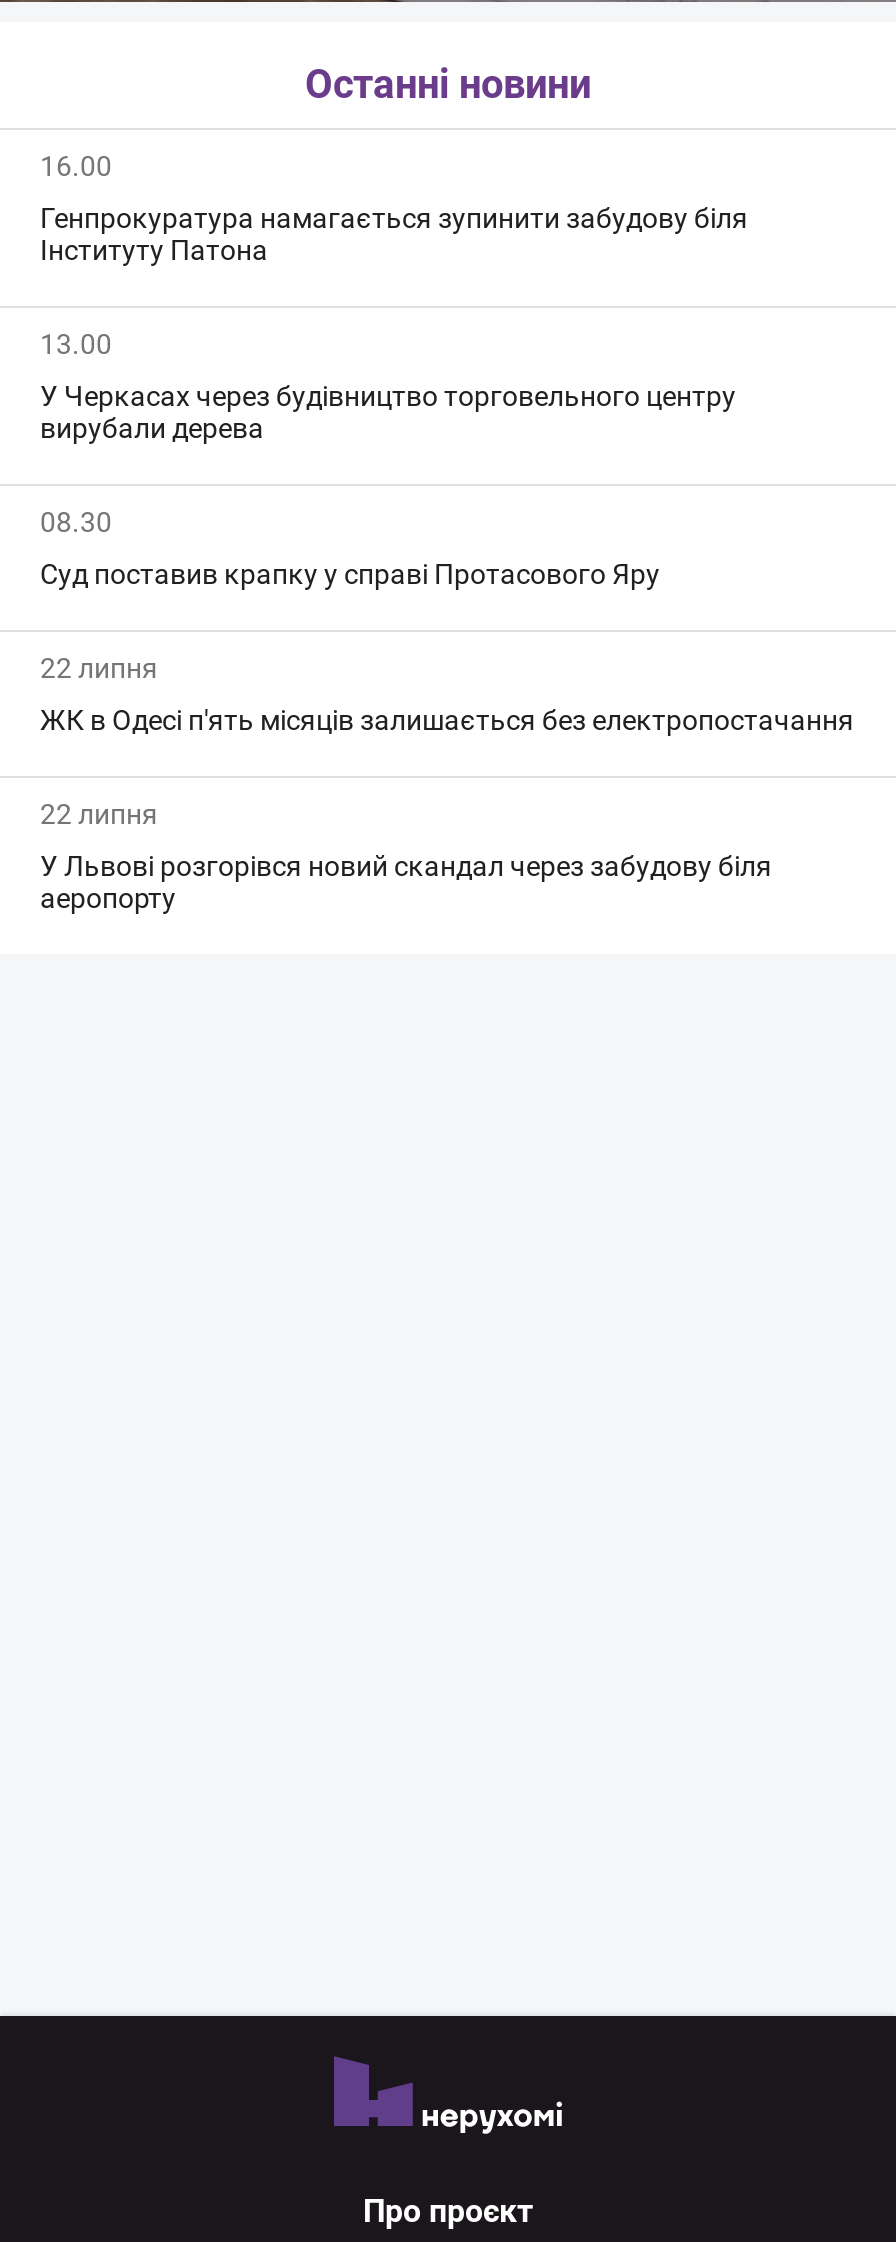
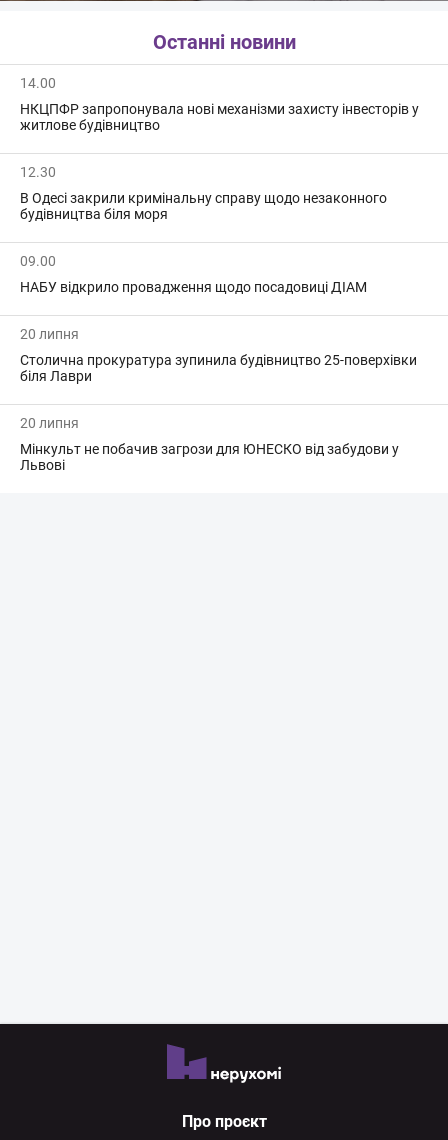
[40,149,112,181] 16.00 -> [20,75,56,91] 14.00
[40,201,748,265] Генпрокуратура намагається зупинити забудову біля | Інституту Патона -> [20,101,419,133] НКЦПФР запропонувала нові механізми захисту інвесторів у | житлове будівництво
[40,327,112,359] 13.00 -> [20,164,56,180] 12.30
[40,379,736,443] У Черкасах через будівництво торговельного центру | вирубали дерева -> [20,190,387,222] В Одесі закрили кримінальну справу щодо незаконного | будівництва біля моря
[40,505,112,537] 08.30 -> [20,253,56,269] 09.00
[40,557,660,589] Суд поставив крапку у справі Протасового Яру -> [20,279,367,295] НАБУ відкрило провадження щодо посадовиці ДІАМ
[40,651,158,683] 22 липня -> [20,326,79,342] 20 липня
[40,703,854,735] ЖК в Одесі п'ять місяців залишається без електропостачання -> [20,352,417,384] Столична прокуратура зупинила будівництво 25-поверхівки | біля Лаври
[40,797,158,829] 22 липня -> [20,415,79,431] 20 липня
[40,849,772,913] У Львові розгорівся новий скандал через забудову біля | аеропорту -> [20,441,399,473] Мінкульт не побачив загрози для ЮНЕСКО від забудови у | Львові

